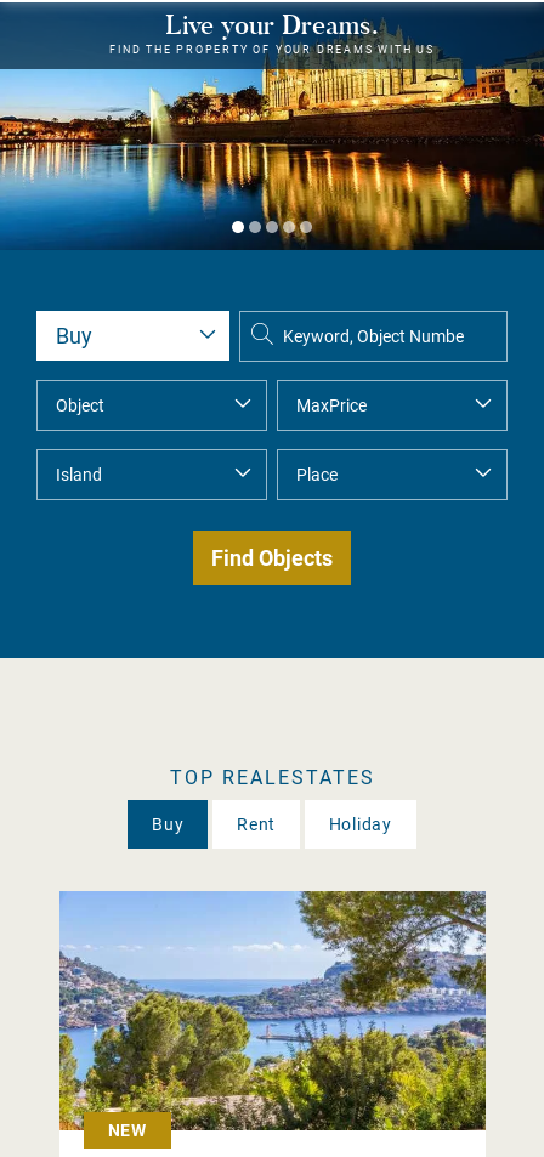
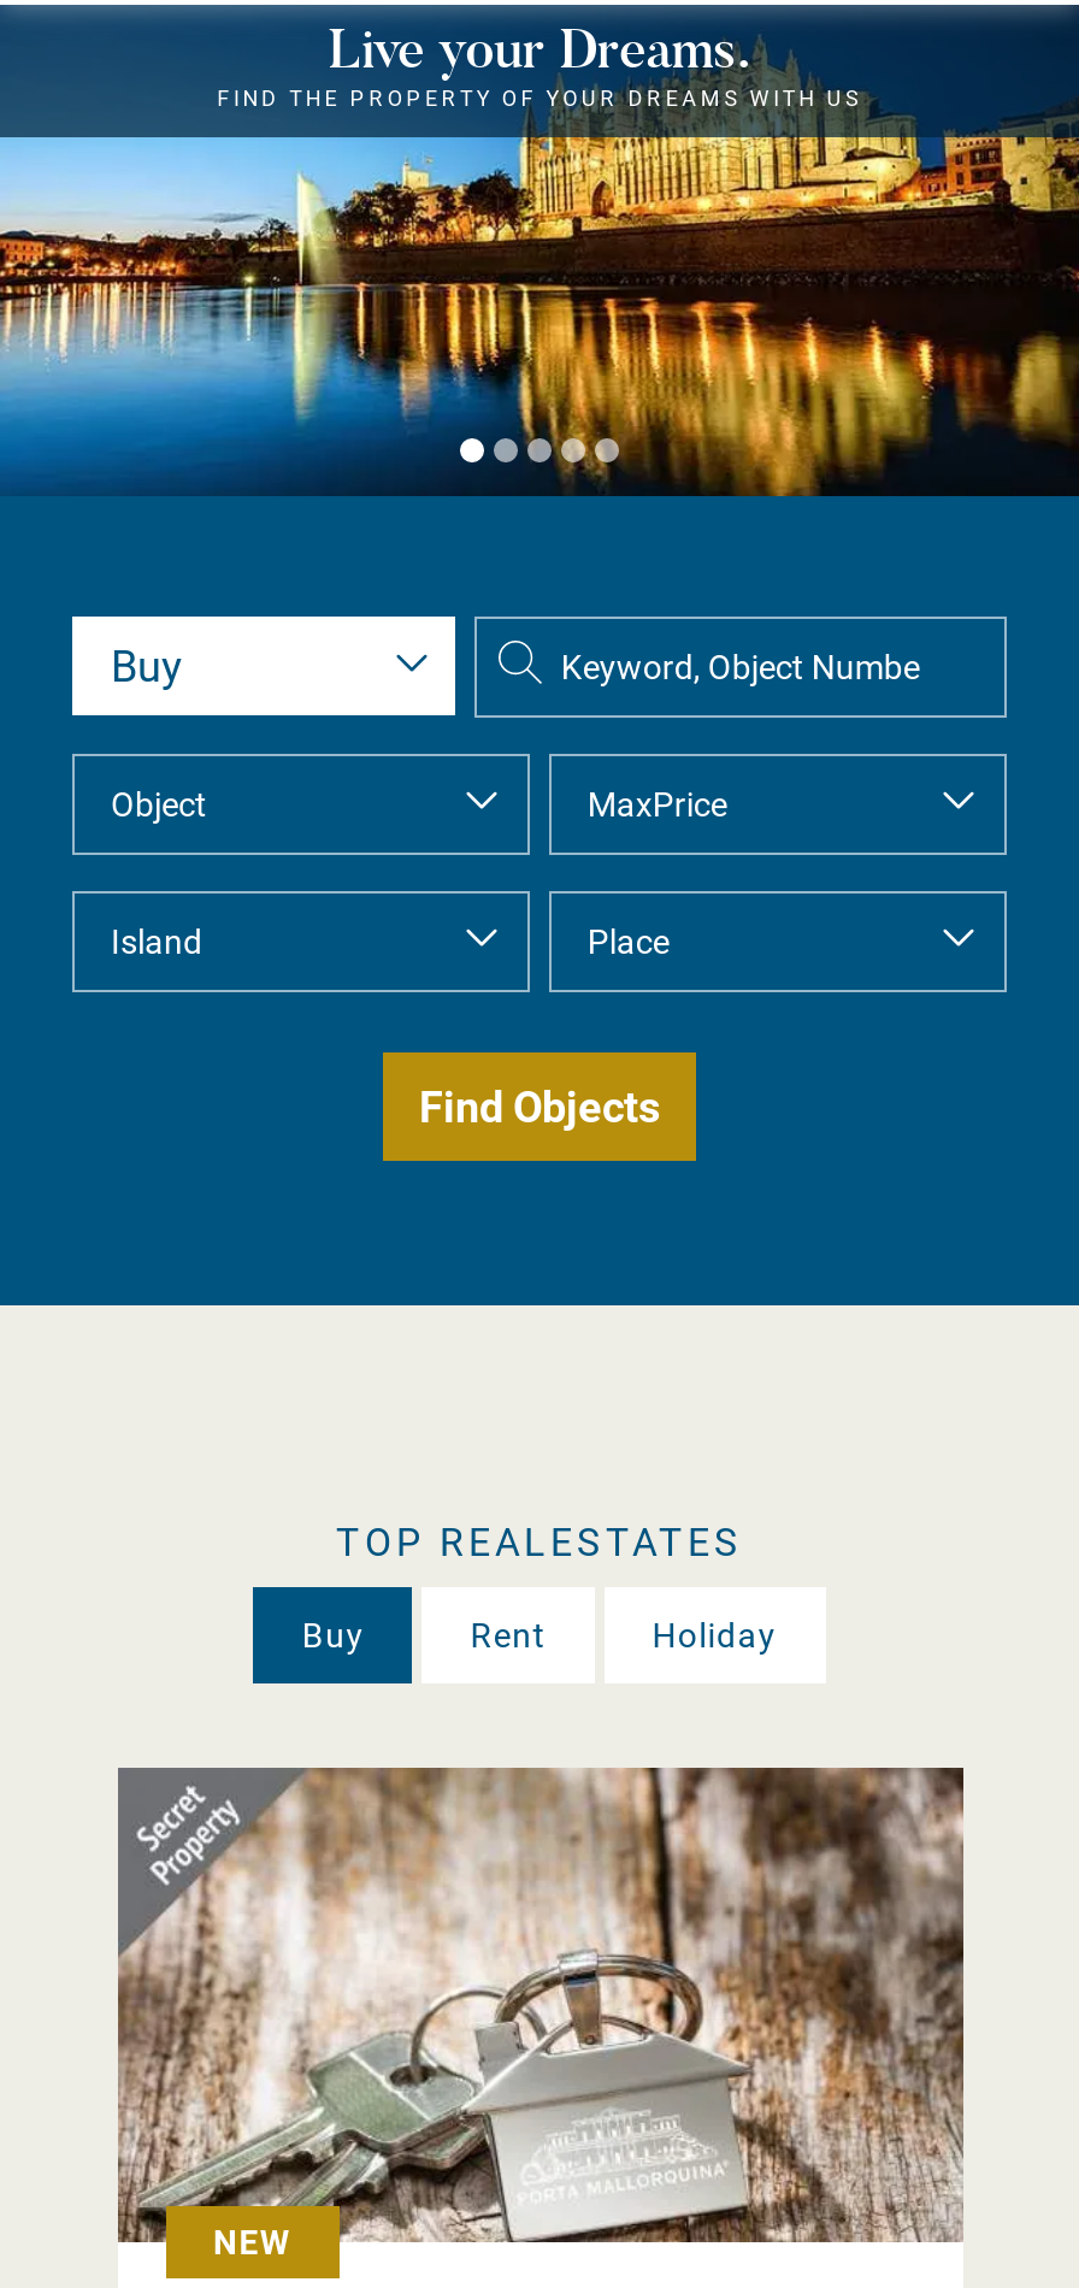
[58,891,487,1132] [image] -> [116,1765,966,2245] [image]

